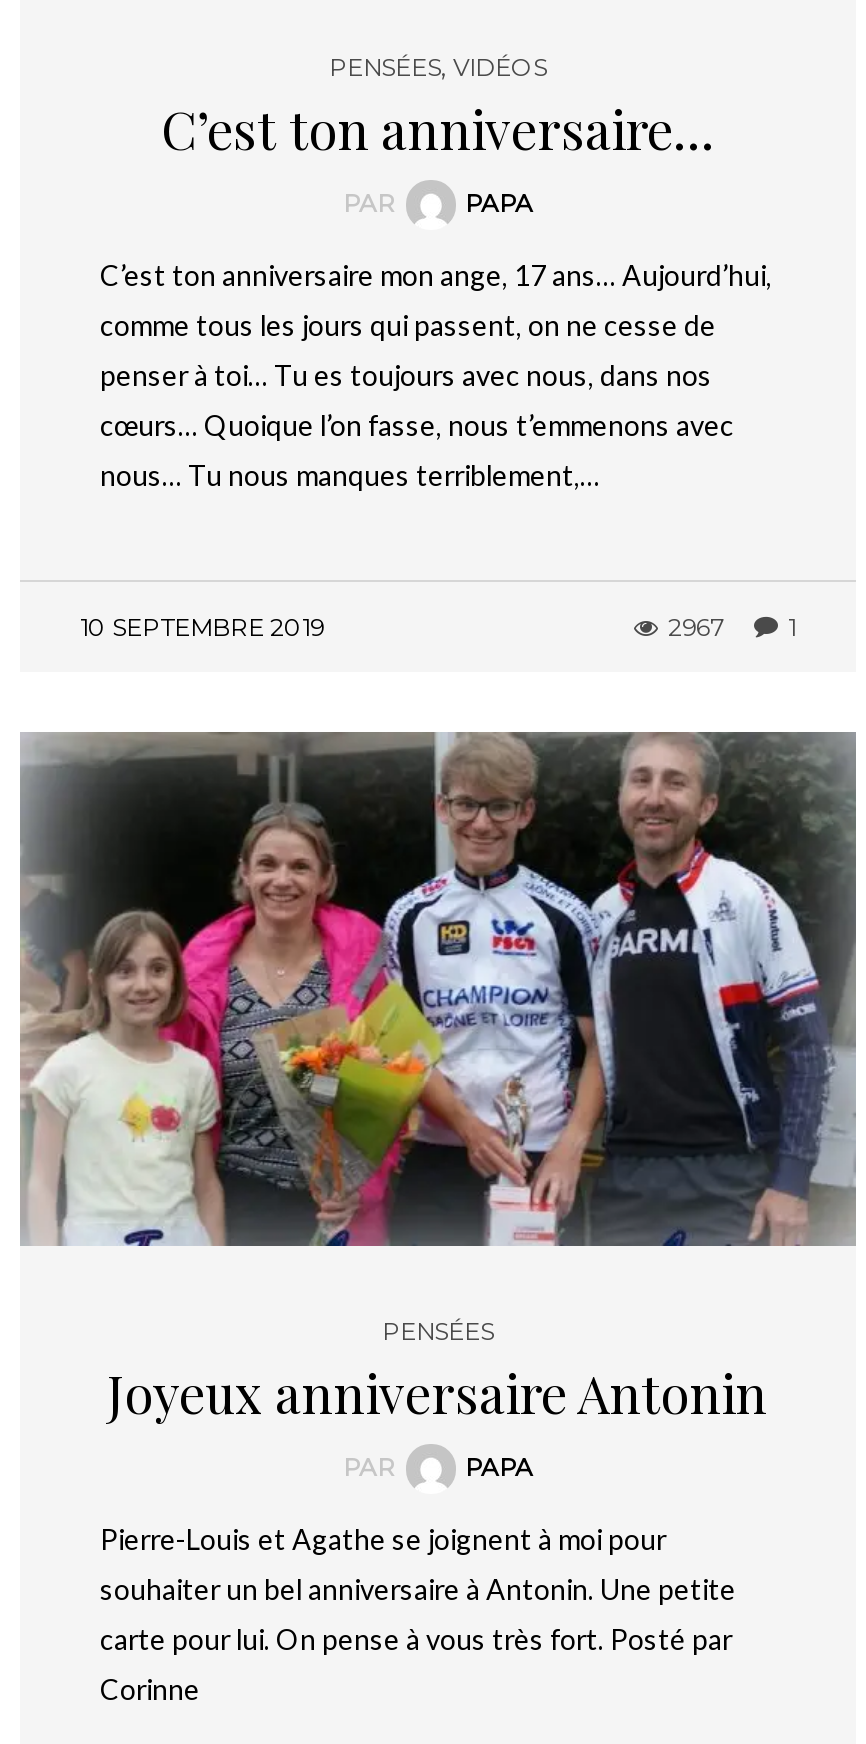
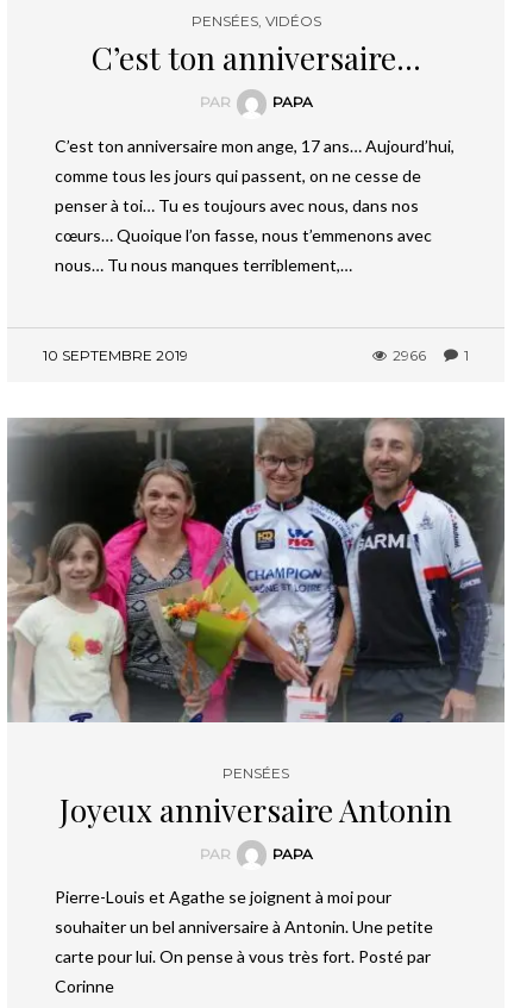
[668,612,724,642] 2967 -> [393,346,426,364] 2966

